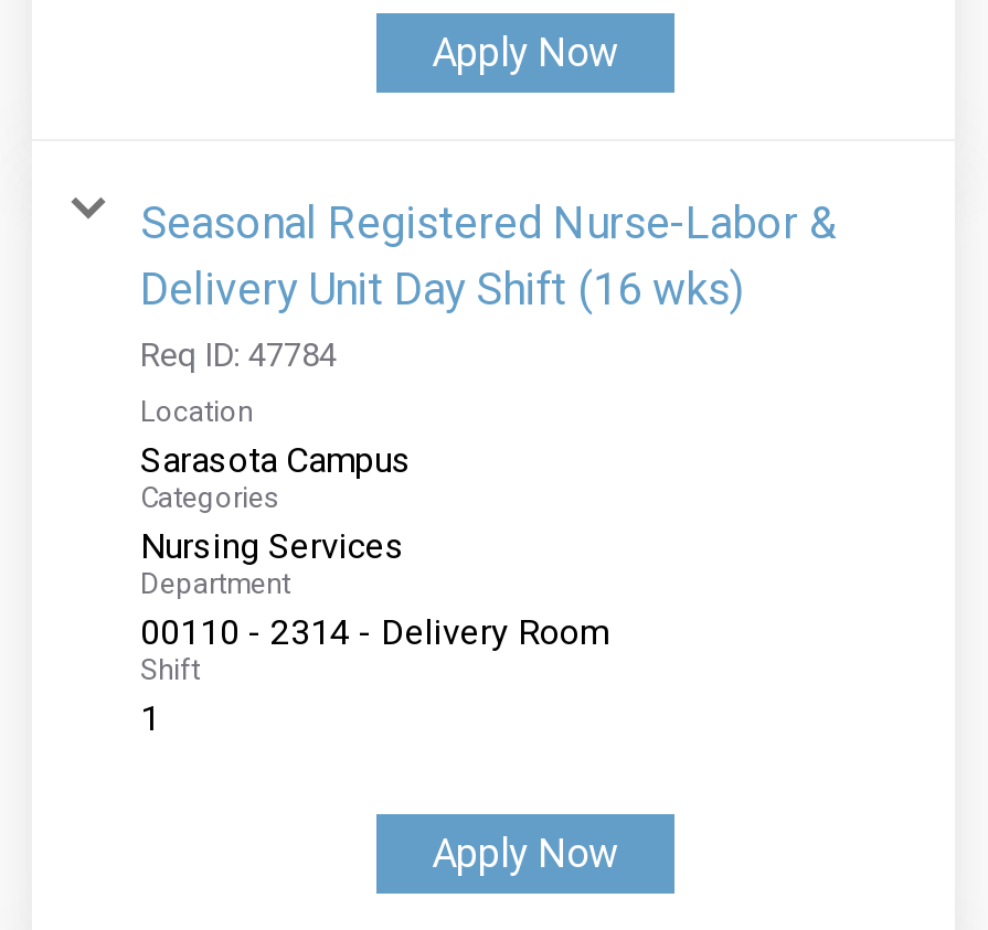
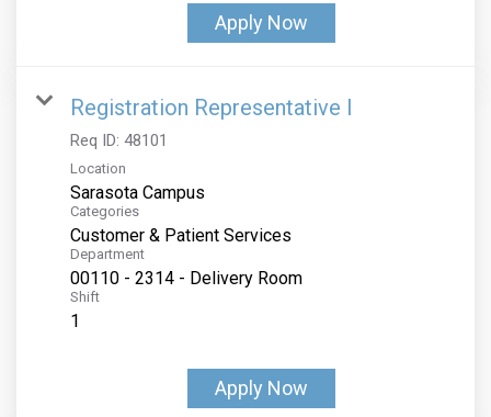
[140,196,838,374] Seasonal Registered Nurse-Labor & | Delivery Unit Day Shift (16 wks) | Req ID: 47784 -> [70,94,353,150] Registration Representative I | Req ID: 48101
[140,524,405,566] Nursing Services -> [70,225,292,245] Customer & Patient Services

